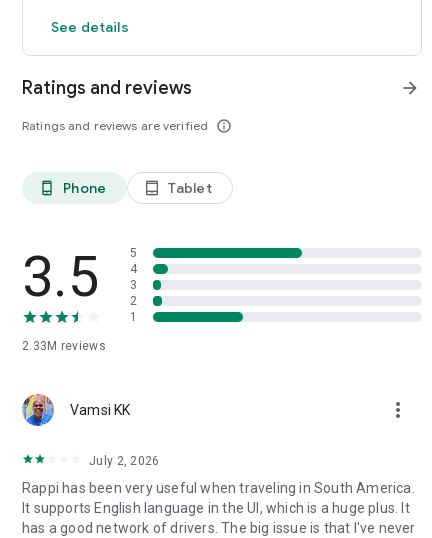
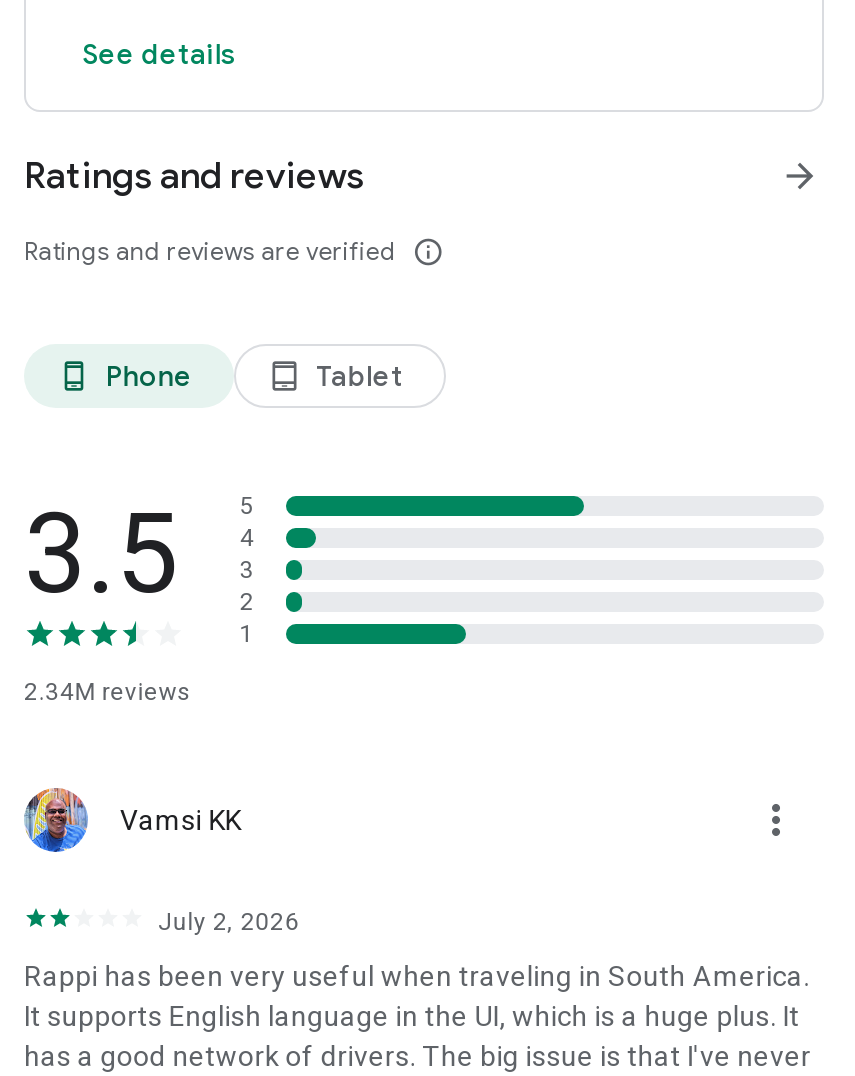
[22,339,106,353] 2.33M reviews -> [24,678,192,706] 2.34M reviews

